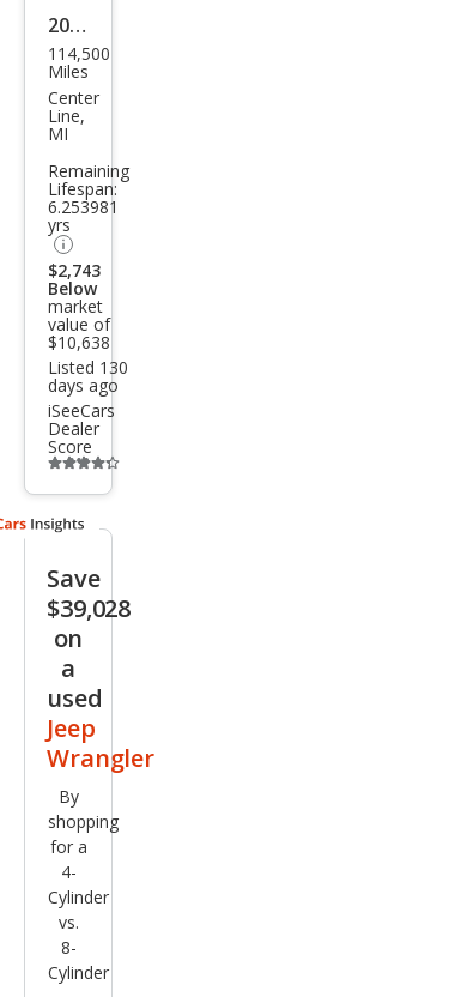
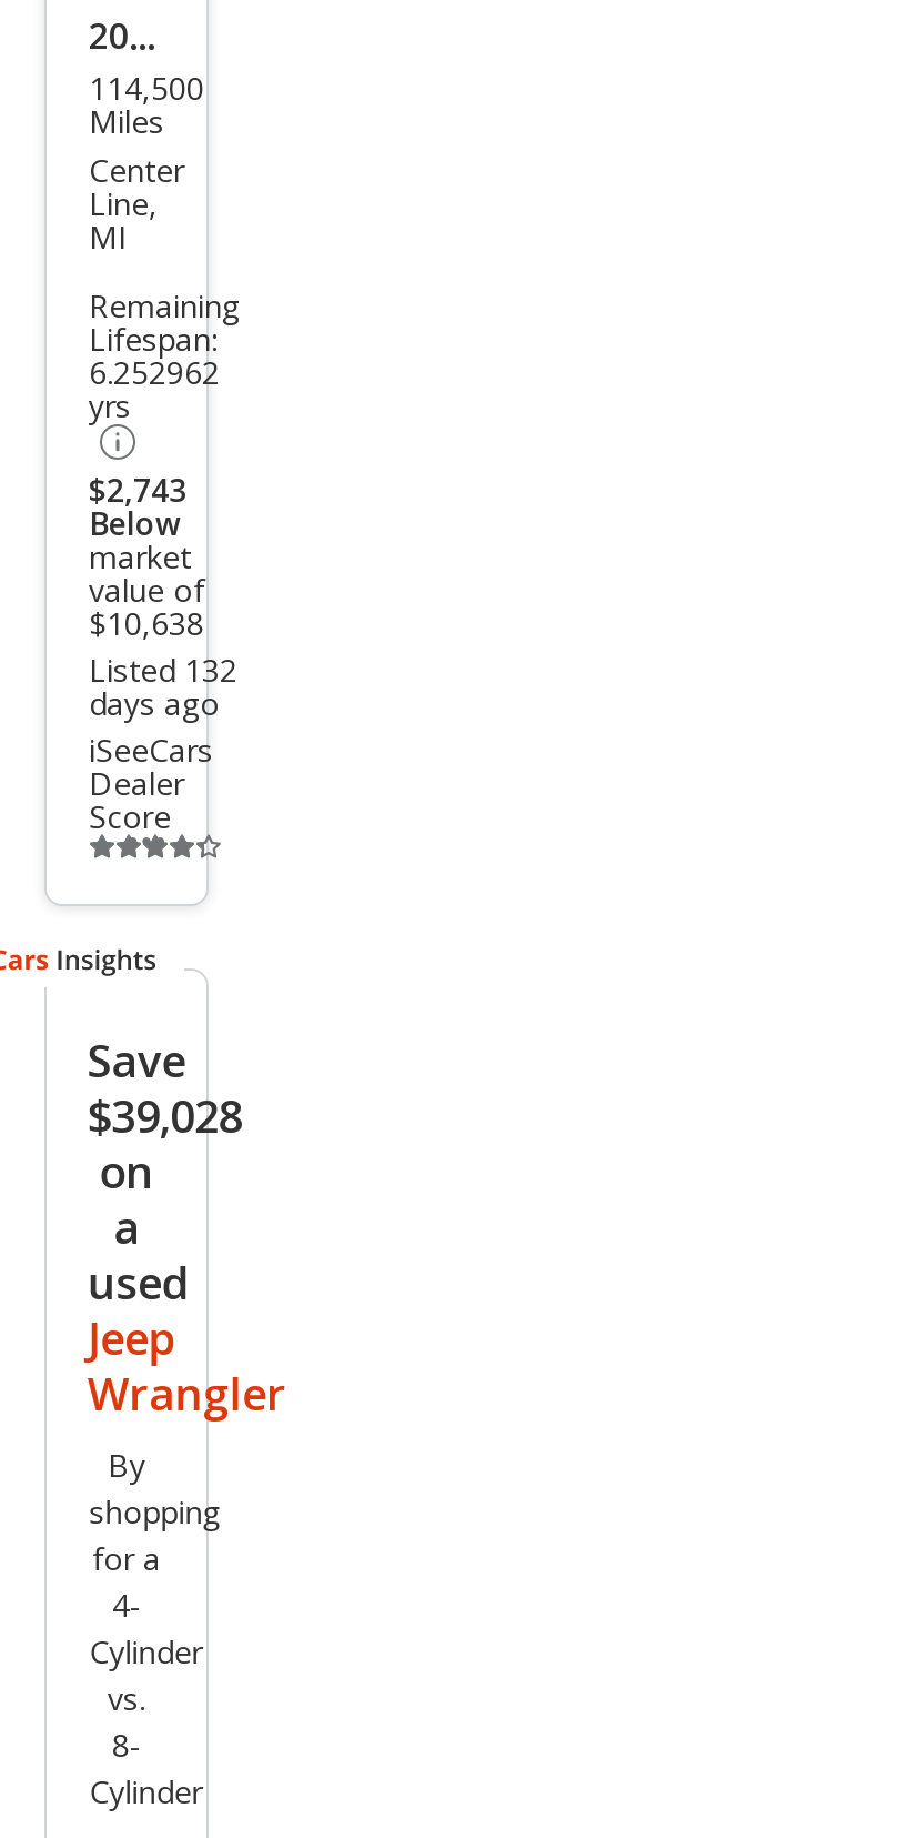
[48,196,119,219] 6.253981 -> [89,352,220,394] 6.252962
[48,356,128,378] Listed 130 -> [89,648,237,690] Listed 132

